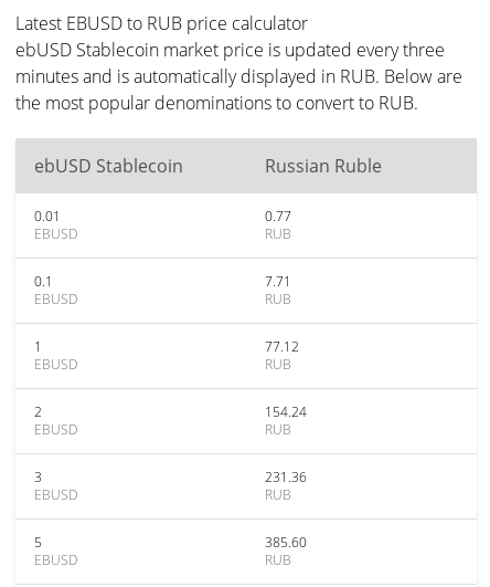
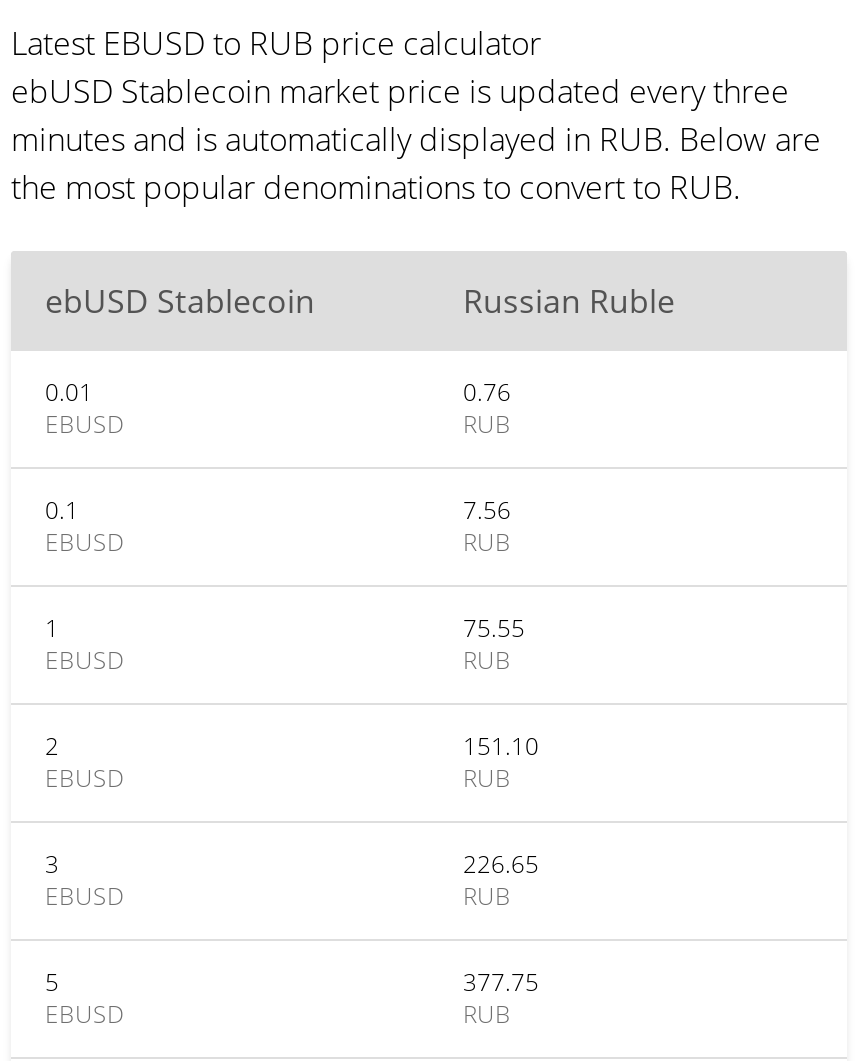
[265,207,291,226] 0.77 -> [463,375,511,409] 0.76
[265,272,291,291] 7.71 -> [463,493,511,527] 7.56
[265,337,299,356] 77.12 -> [463,611,525,645] 75.55
[265,402,307,421] 154.24 -> [463,729,539,763] 151.10
[265,468,307,486] 231.36 -> [463,847,539,881] 226.65
[265,533,307,552] 385.60 -> [463,965,539,999] 377.75

